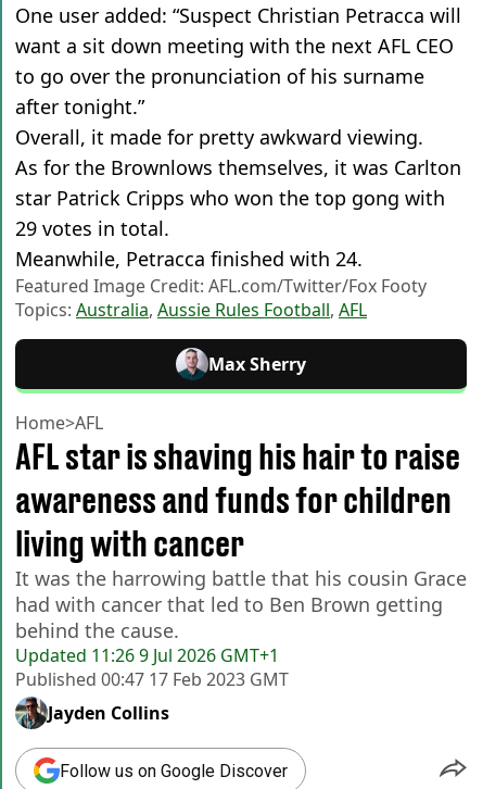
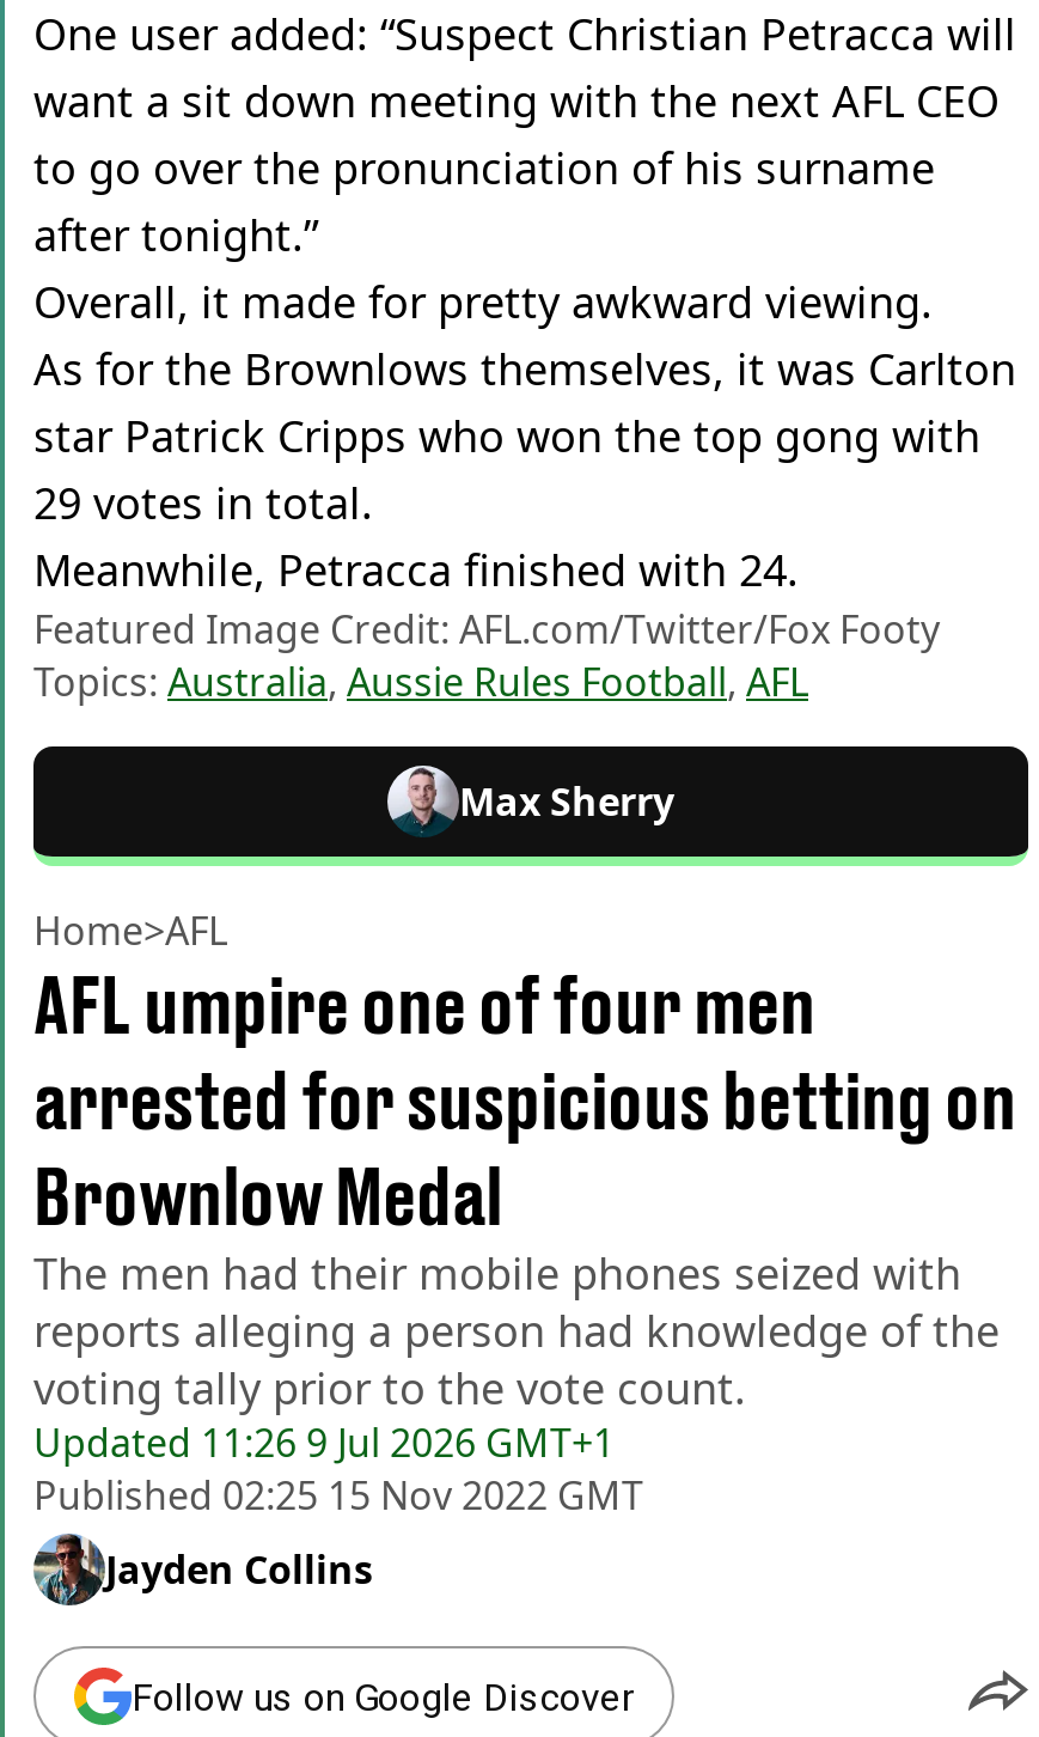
[15,436,467,643] AFL star is shaving his hair to raise | awareness and funds for children | living with cancer | It was the harrowing battle that his cousin Grace | had with cancer that led to Ben Brown getting | behind the cause. -> [33,959,1016,1416] AFL umpire one of four men | arrested for suspicious betting on | Brownlow Medal | The men had their mobile phones seized with | reports alleging a person had knowledge of the | voting tally prior to the vote count.
[15,667,289,691] Published 00:47 17 Feb 2023 GMT -> [33,1469,643,1522] Published 02:25 15 Nov 2022 GMT

